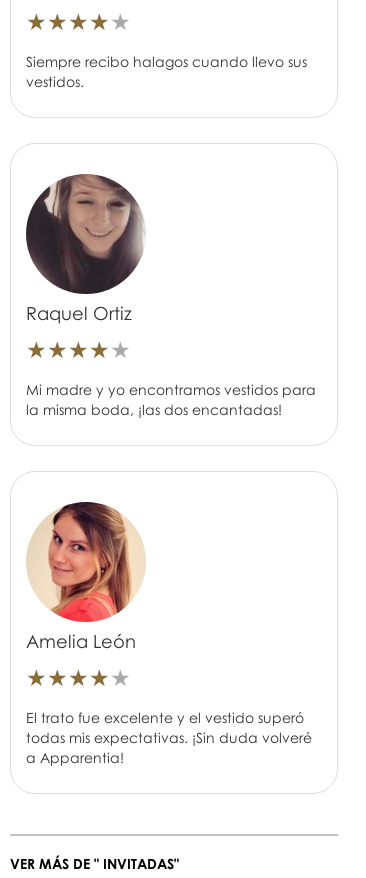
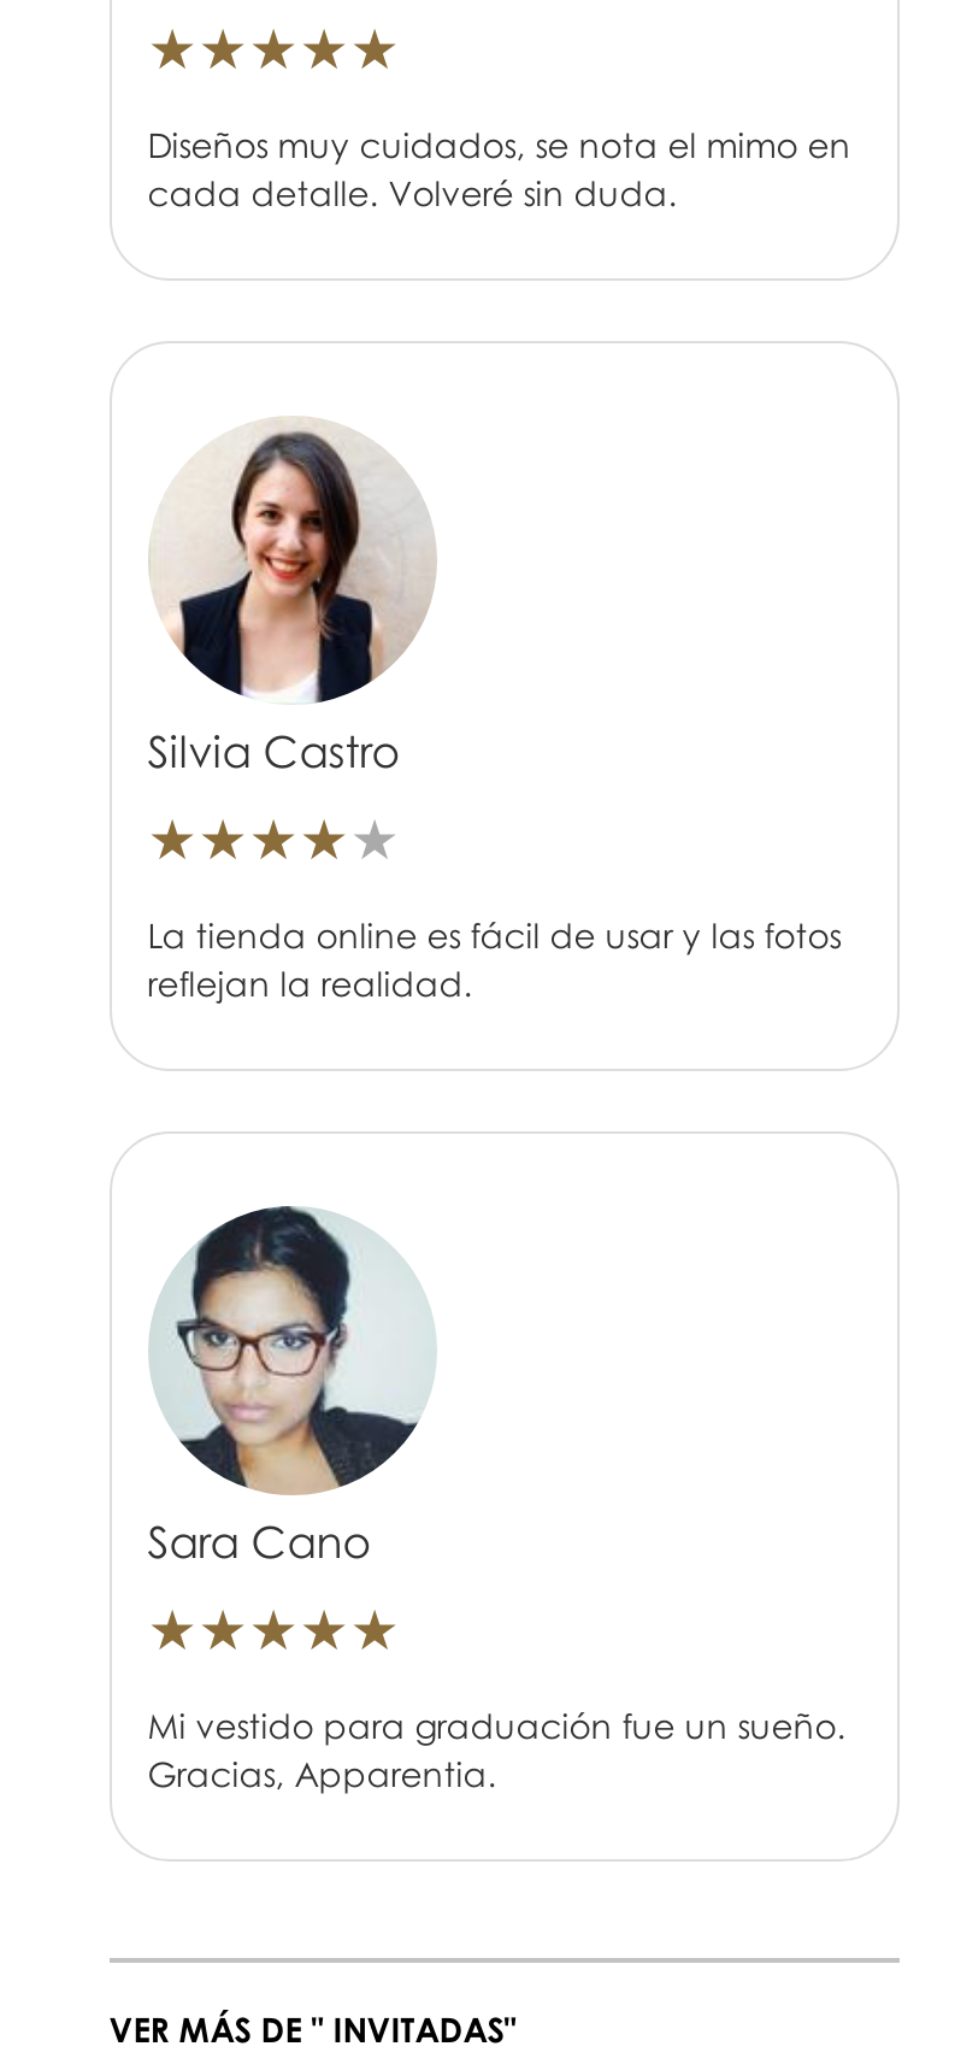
[26,53,307,90] Siempre recibo halagos cuando llevo sus | vestidos. -> [148,123,851,213] Diseños muy cuidados, se nota el mimo en | cada detalle. Volveré sin duda.
[25,174,142,324] [image] | Raquel Ortiz -> [148,418,425,776] [image] | Silvia Castro
[26,381,316,418] Mi madre y yo encontramos vestidos para | la misma boda, ¡las dos encantadas! -> [148,914,841,1003] La tienda online es fácil de usar y las fotos | reflejan la realidad.
[26,502,145,652] [image] | Amelia León -> [148,1204,435,1567] [image] | Sara Cano
[26,709,312,766] El trato fue excelente y el vestido superó | todas mis expectativas. ¡Sin duda volveré | a Apparentia! -> [148,1704,846,1793] Mi vestido para graduación fue un sueño. | Gracias, Apparentia.

